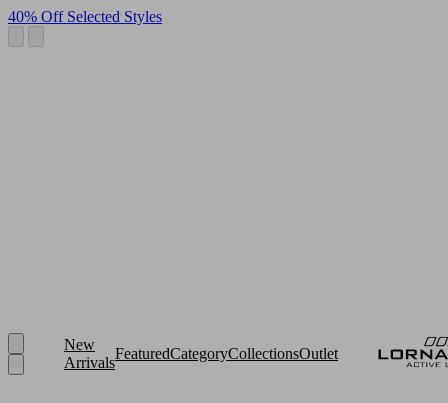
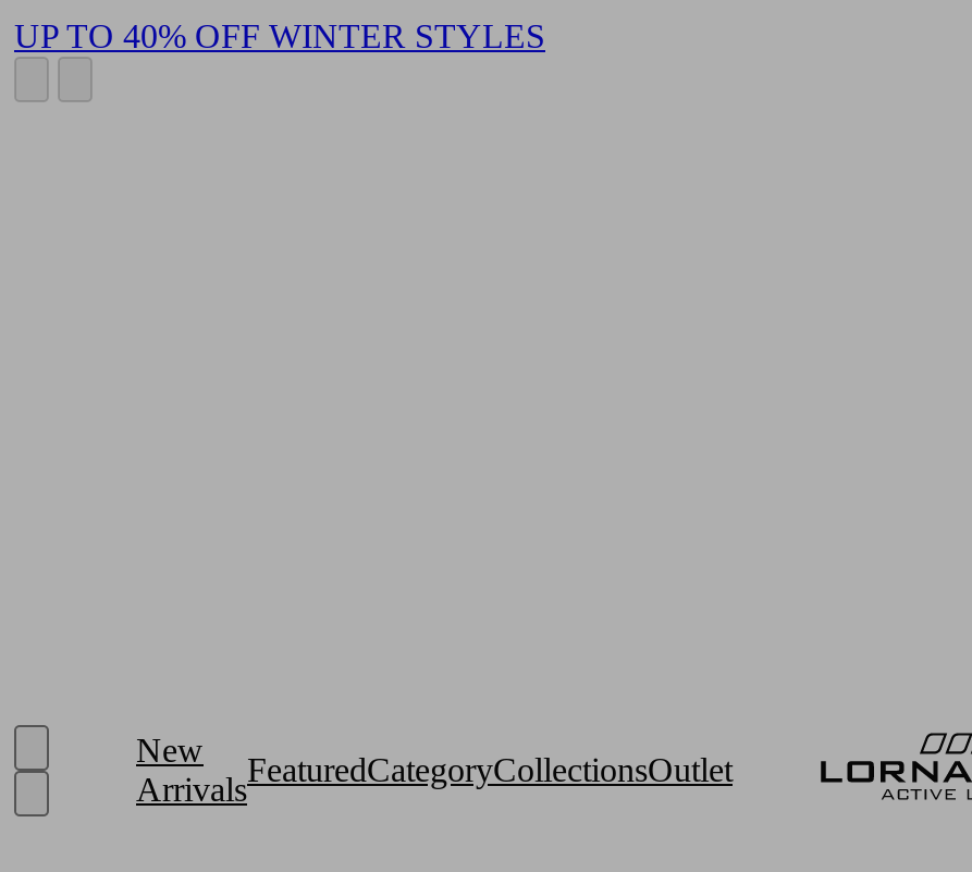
[8,8,162,25] 40% Off Selected Styles -> [14,17,545,54] UP TO 40% OFF WINTER STYLES

